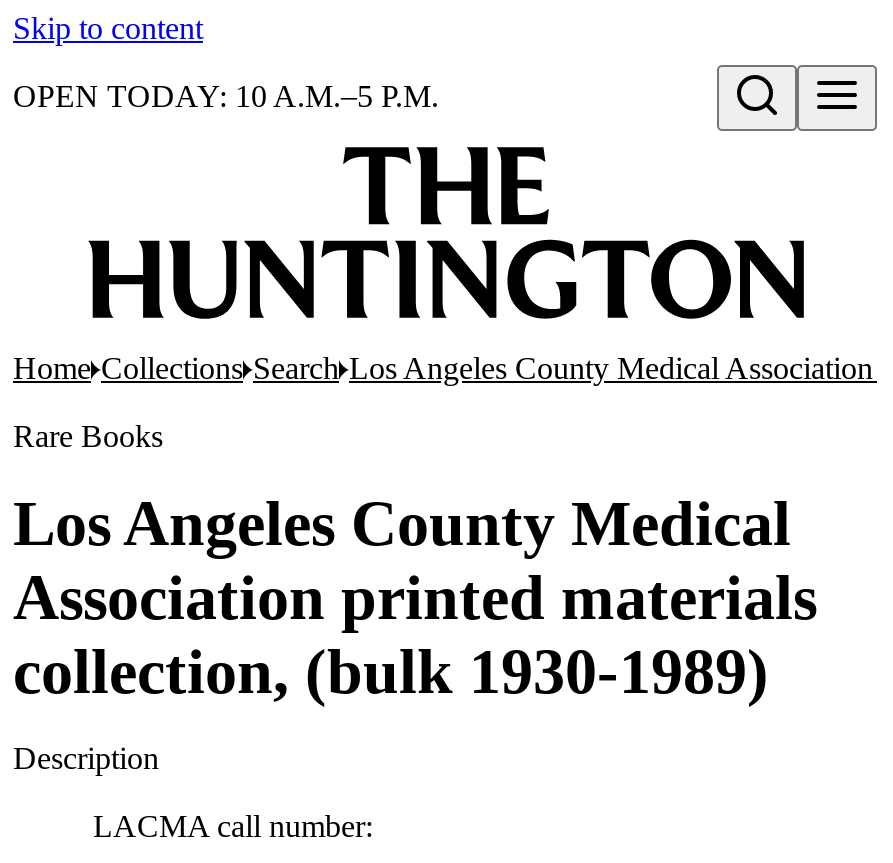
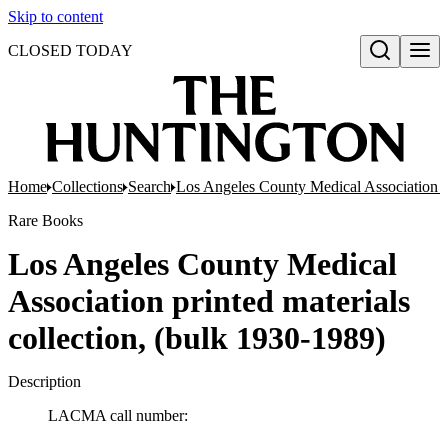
[13,79,439,113] OPEN TODAY: 10 A.M.–5 P.M. -> [8,42,133,59] CLOSED TODAY

